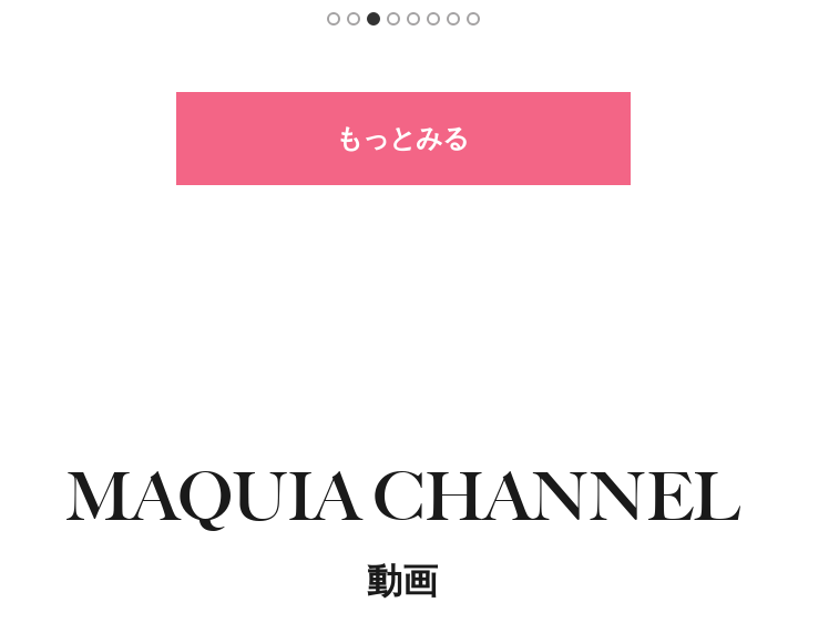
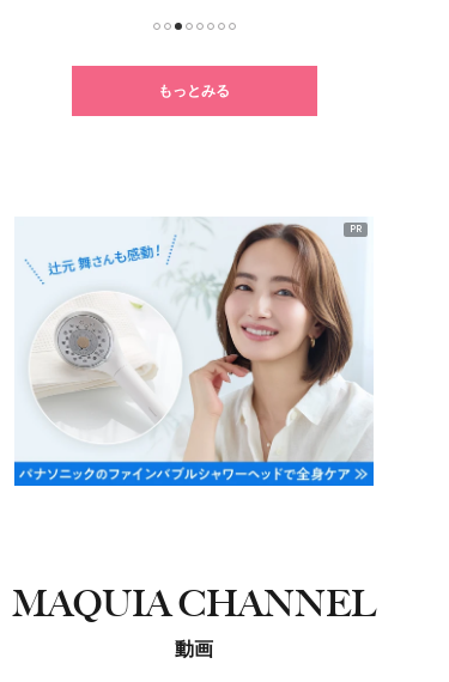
none -> [13,217,375,487] [image] | PR

